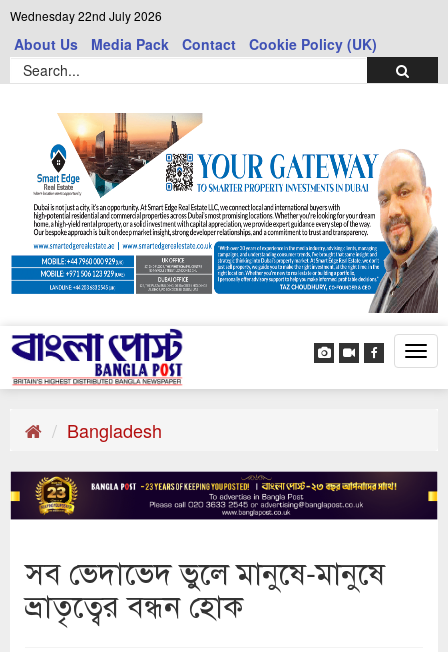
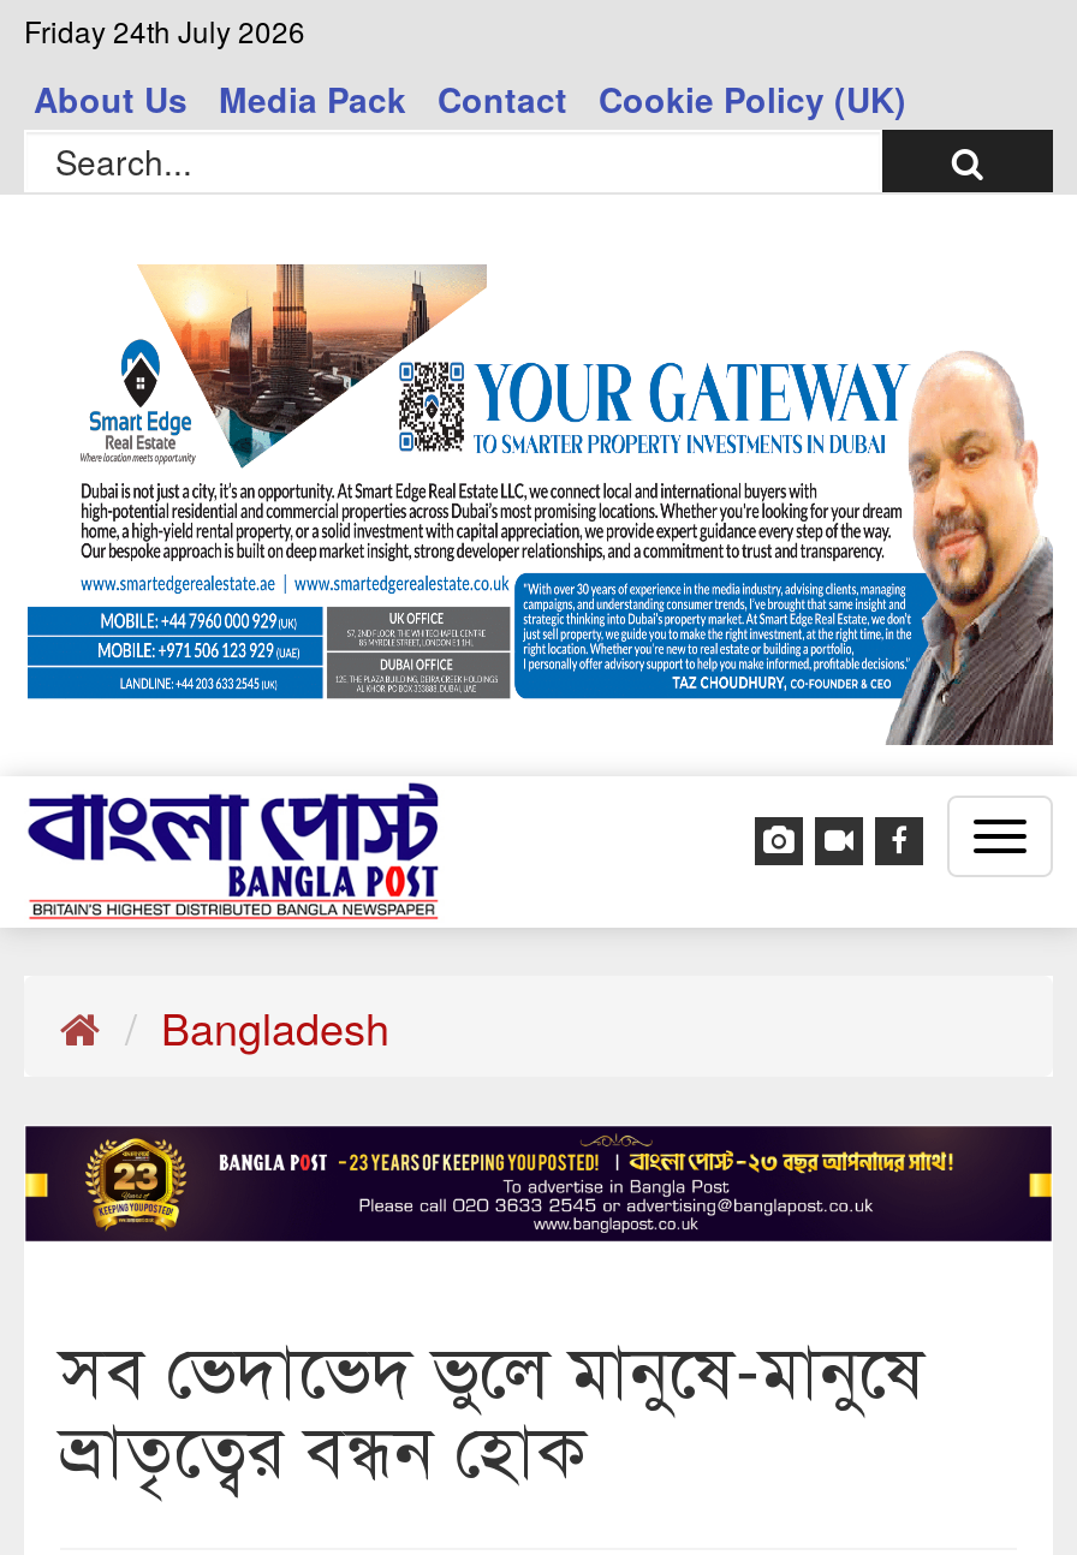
[10,7,162,24] Wednesday 22nd July 2026 -> [24,10,305,50] Friday 24th July 2026

